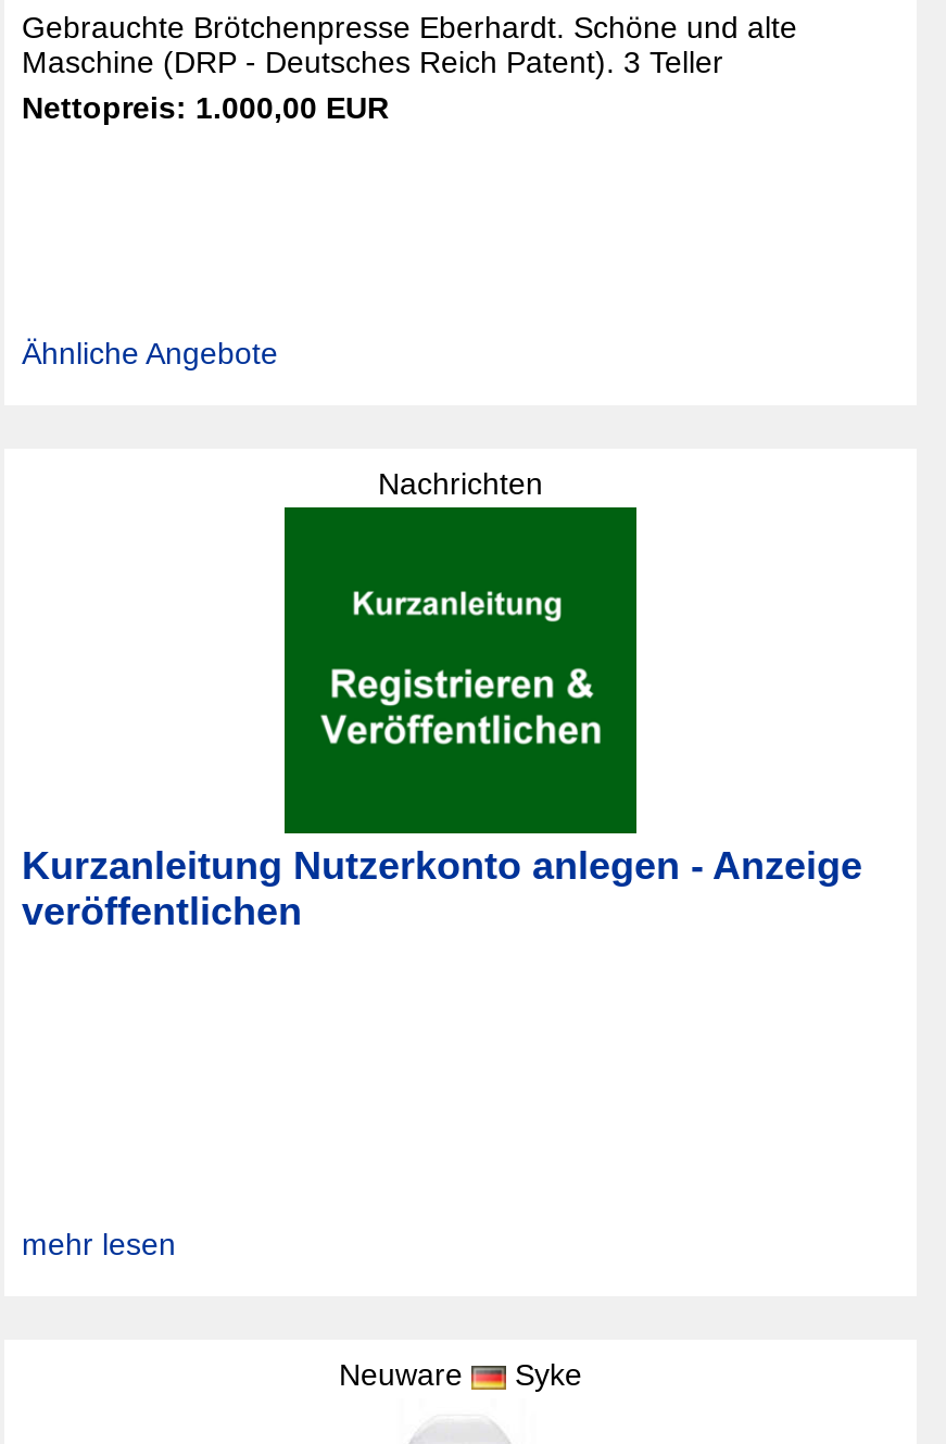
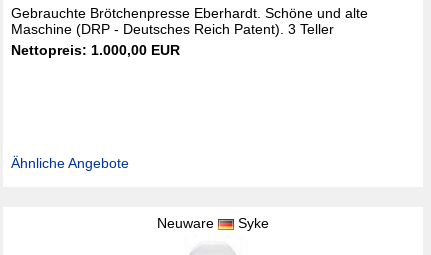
[378,466,543,501] Nachrichten -> none
[22,505,862,933] [image] | Kurzanleitung Nutzerkonto anlegen - Anzeige | veröffentlichen -> none
[22,1227,176,1261] mehr lesen -> none

